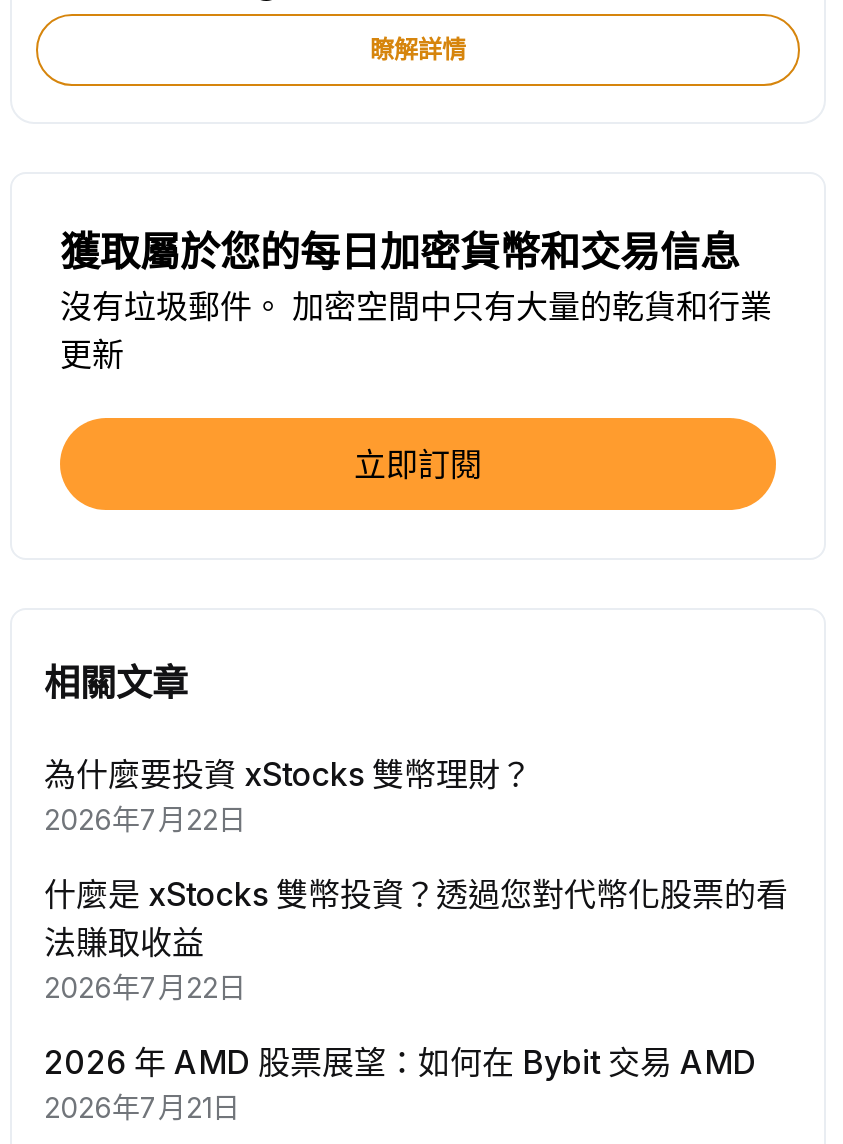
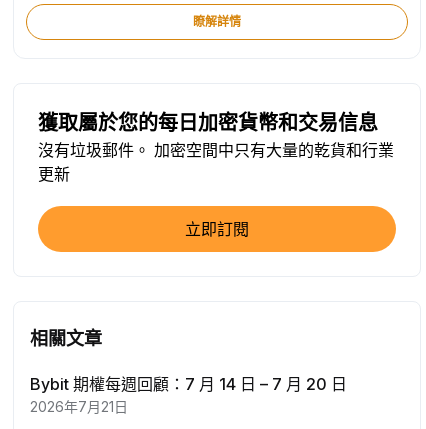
[44,754,788,1082] 為什麼要投資 xStocks 雙幣理財？ | 2026年7月22日 | 什麼是 xStocks 雙幣投資？透過您對代幣化股票的看 | 法賺取收益 | 2026年7月22日 | 2026 年 AMD 股票展望：如何在 Bybit 交易 AMD -> [30,374,347,394] Bybit 期權每週回顧：7 月 14 日 – 7 月 20 日

